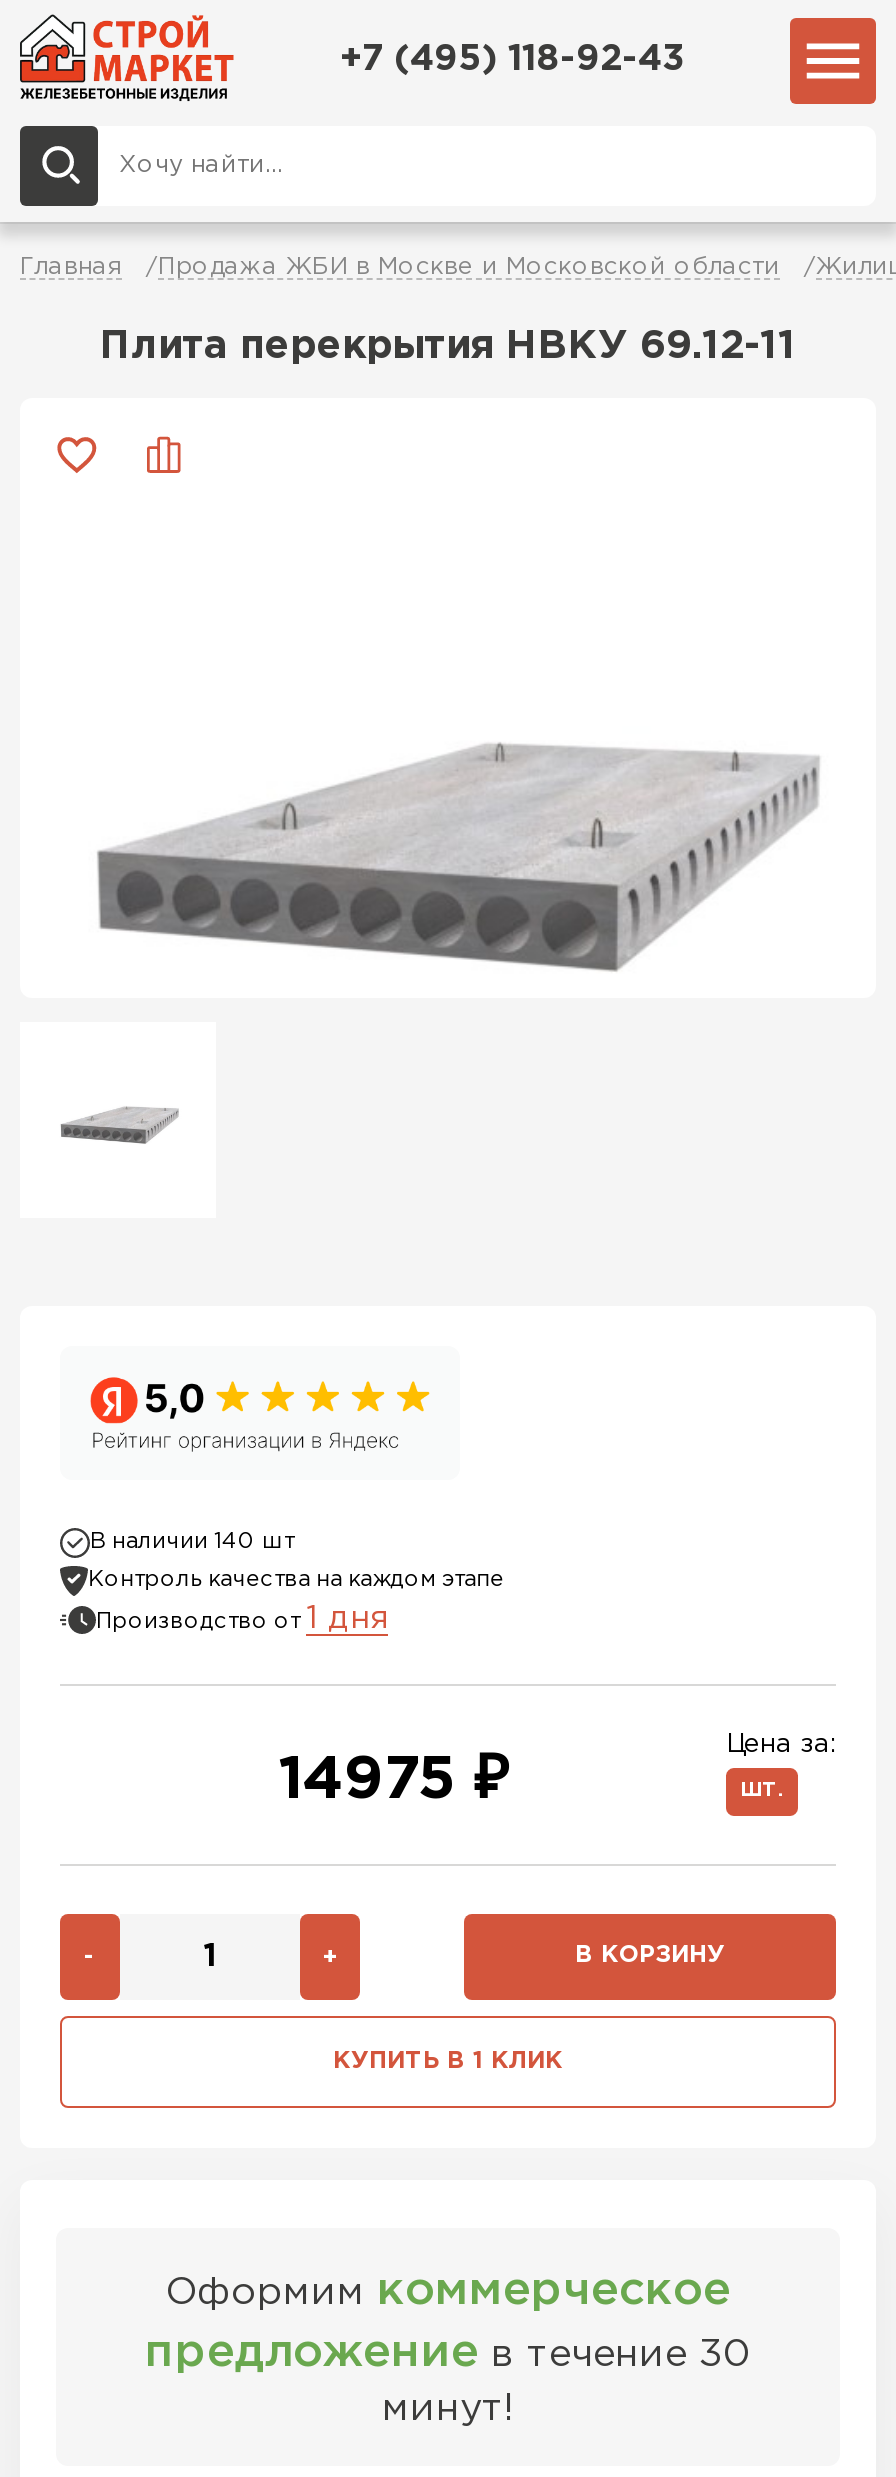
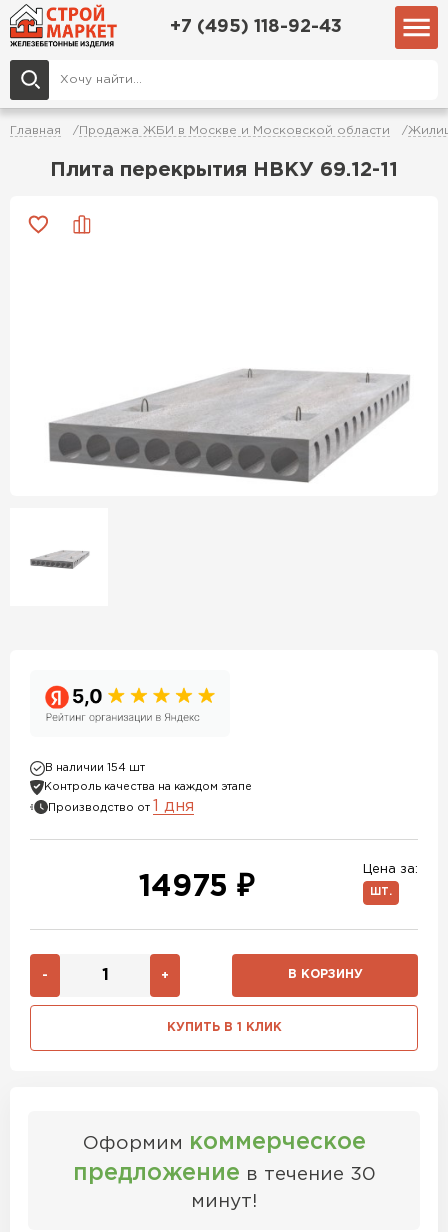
[90,1533,294,1553] В наличии 140 шт -> [45,763,145,773] В наличии 154 шт

